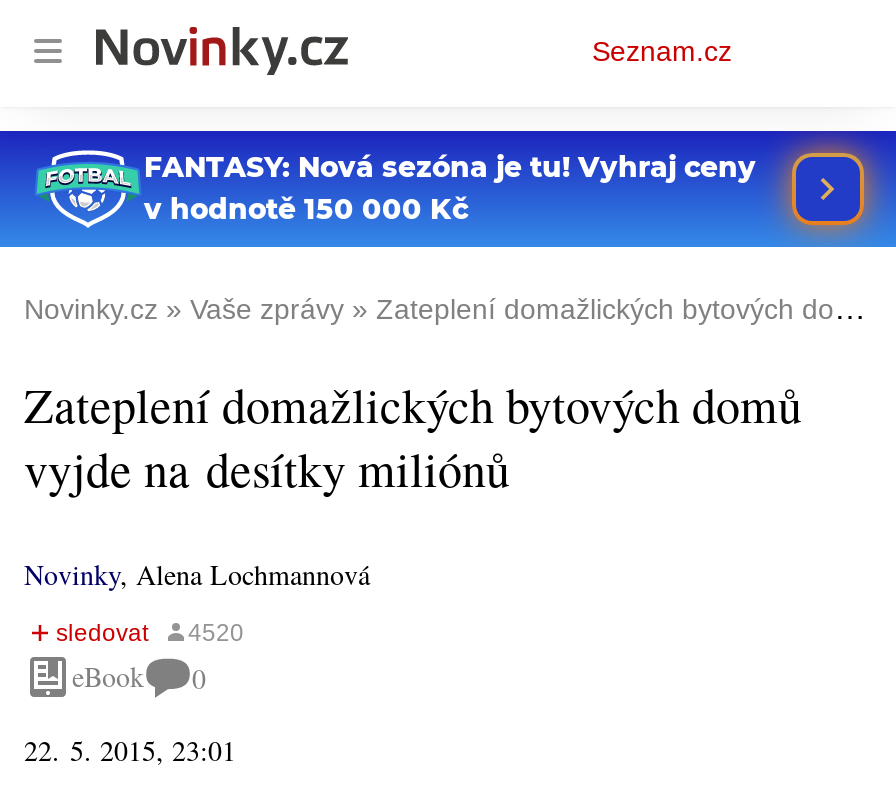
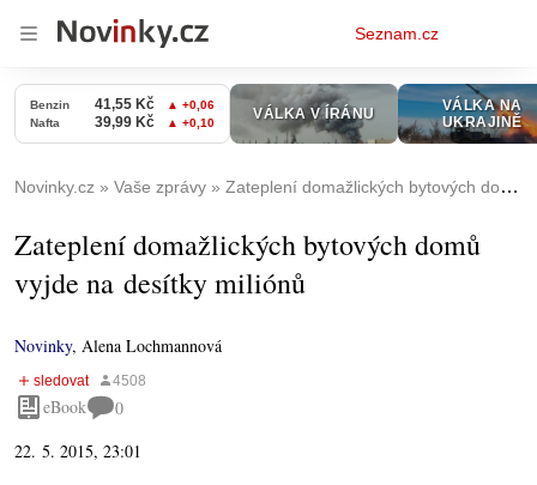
[6,129,890,249] [image] -> [4,81,533,150] [image]

